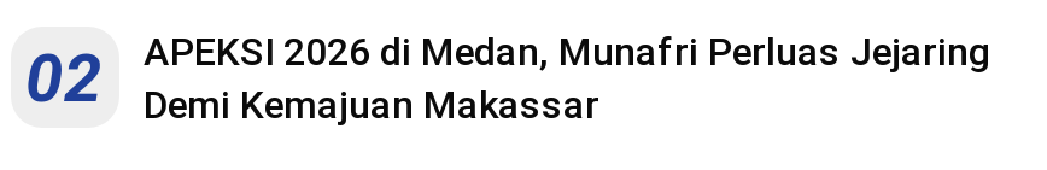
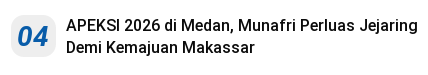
[25,30,993,129] 02 APEKSI 2026 di Medan, Munafri Perluas Jejaring Demi Kemajuan Makassar -> [17,16,418,57] 04 APEKSI 2026 di Medan, Munafri Perluas Jejaring Demi Kemajuan Makassar

